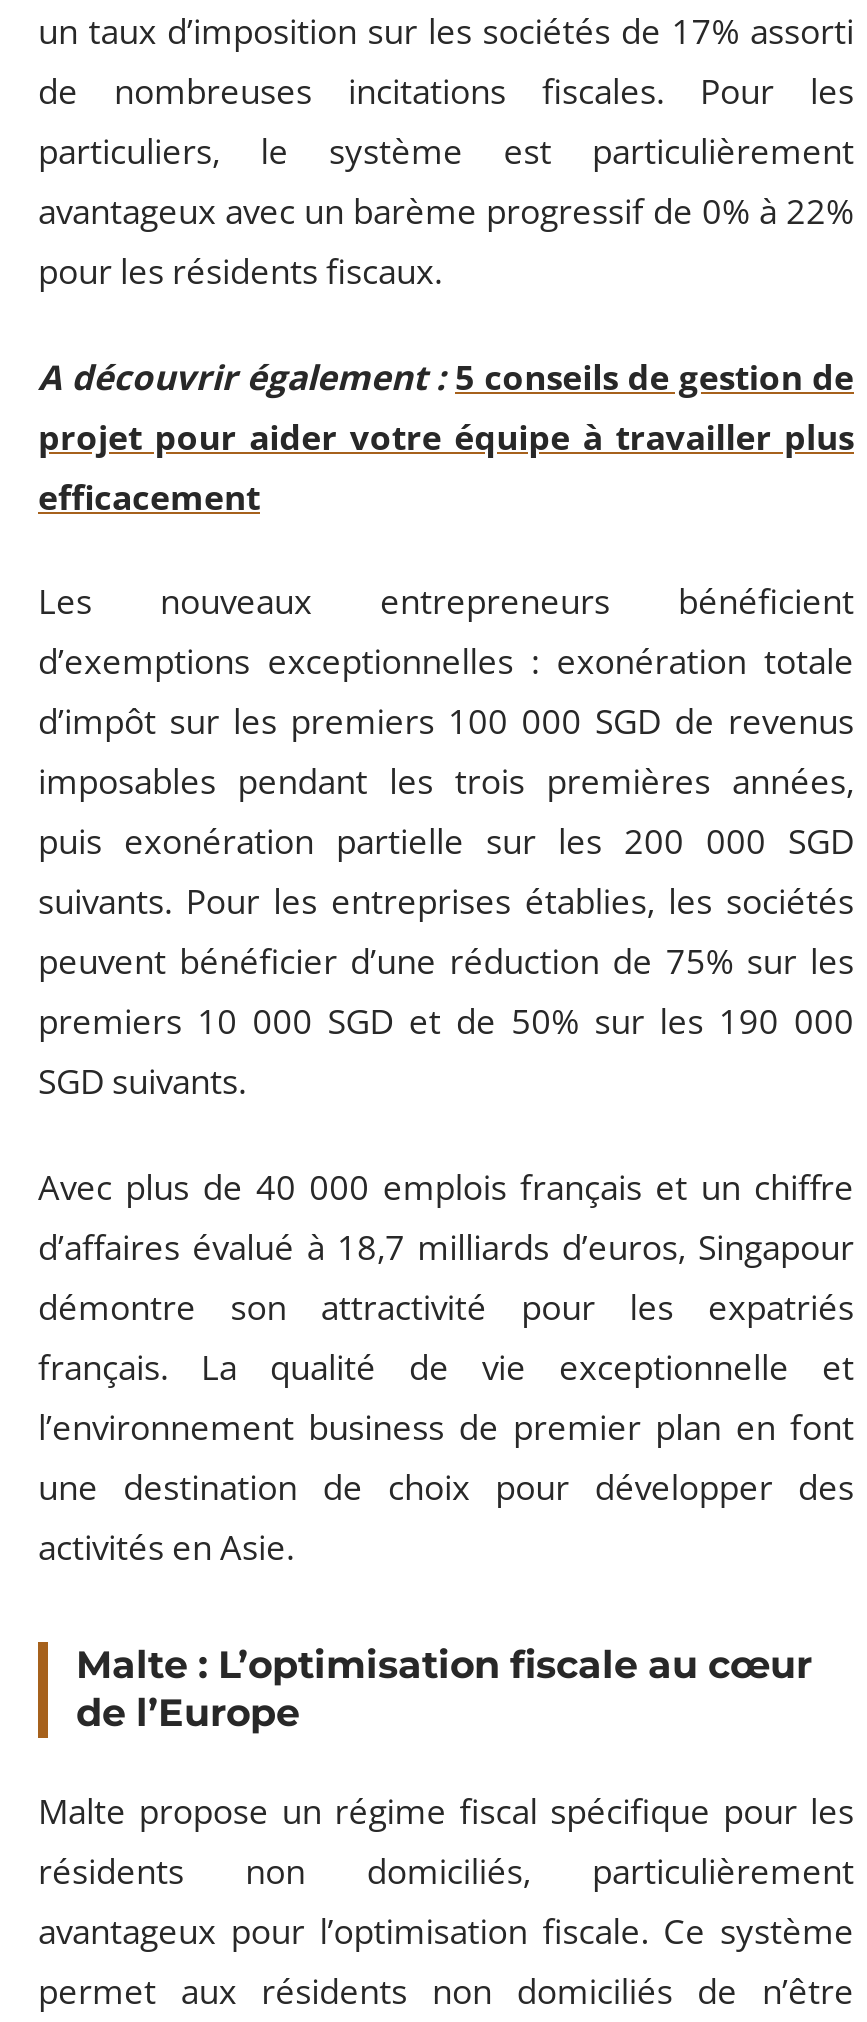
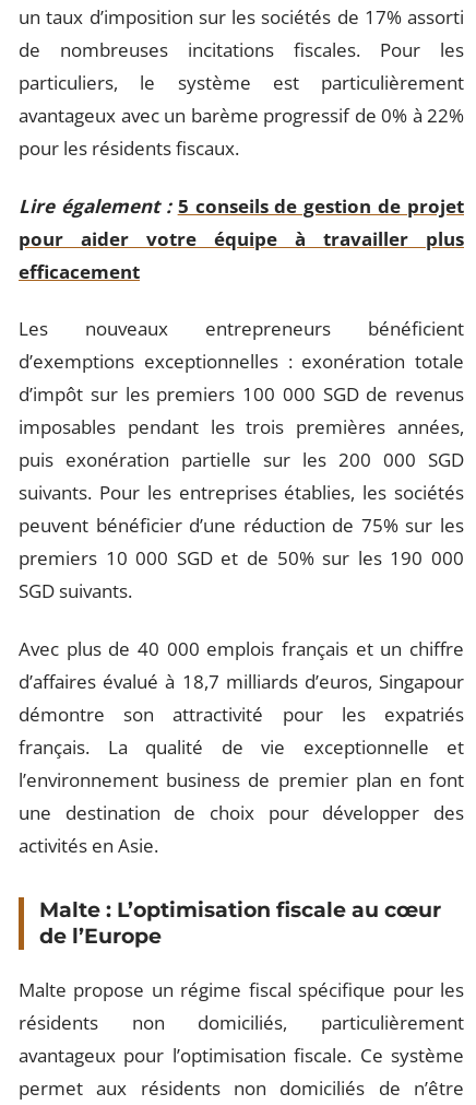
[38,353,854,459] A découvrir également : 5 conseils de gestion de | projet pour aider votre équipe à travailler plus -> [19,193,464,251] Lire également : 5 conseils de gestion de projet | pour aider votre équipe à travailler plus

